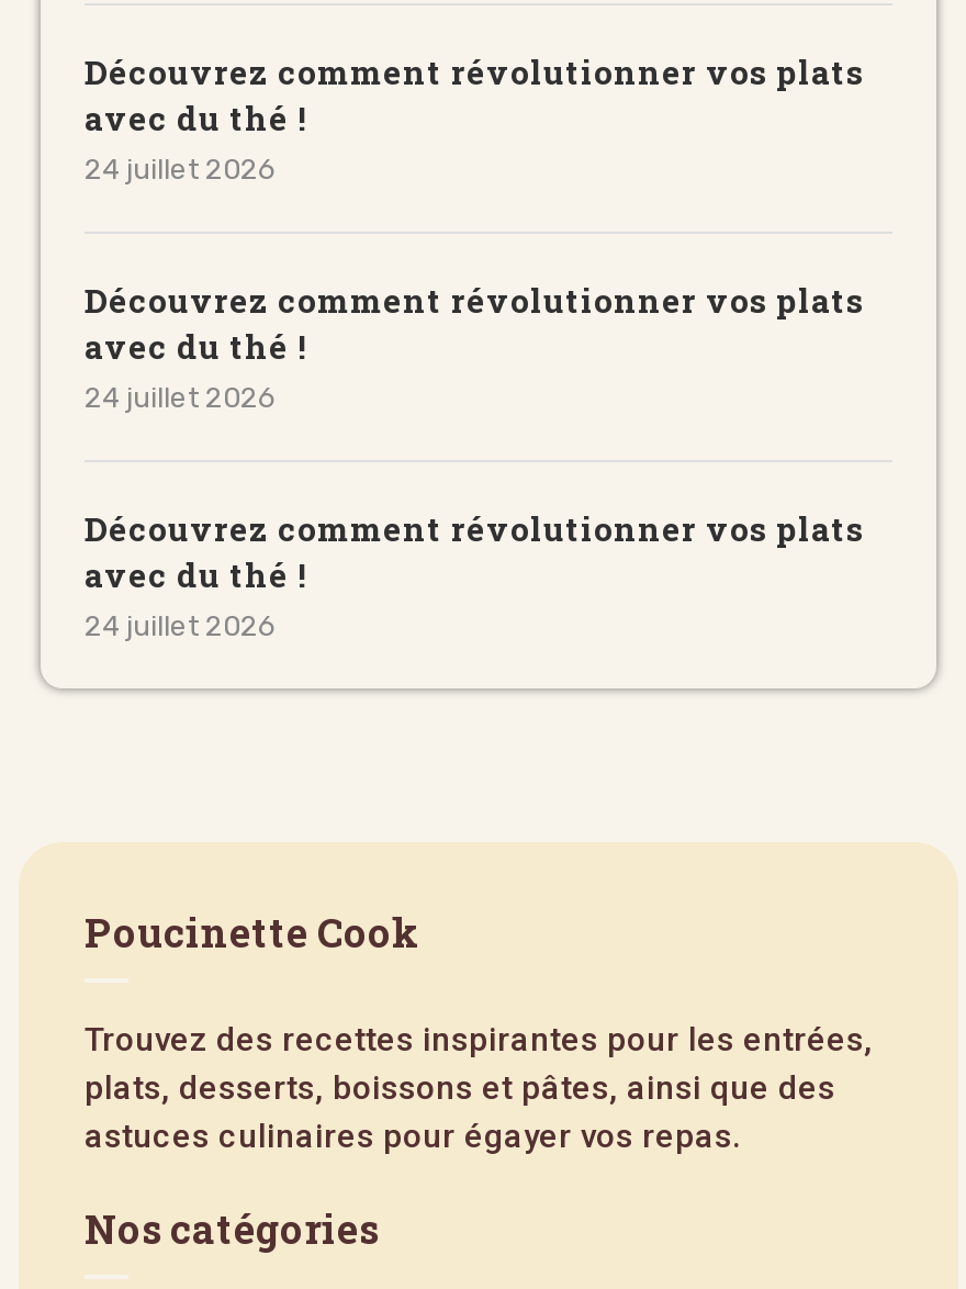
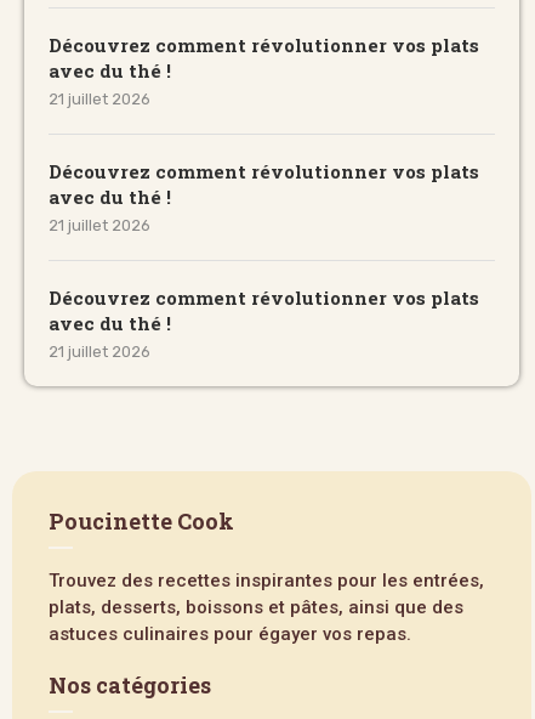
[85,153,276,186] 24 juillet 2026 -> [49,90,150,108] 21 juillet 2026
[85,381,276,414] 24 juillet 2026 -> [49,216,150,235] 21 juillet 2026
[85,610,276,643] 24 juillet 2026 -> [49,343,150,361] 21 juillet 2026

